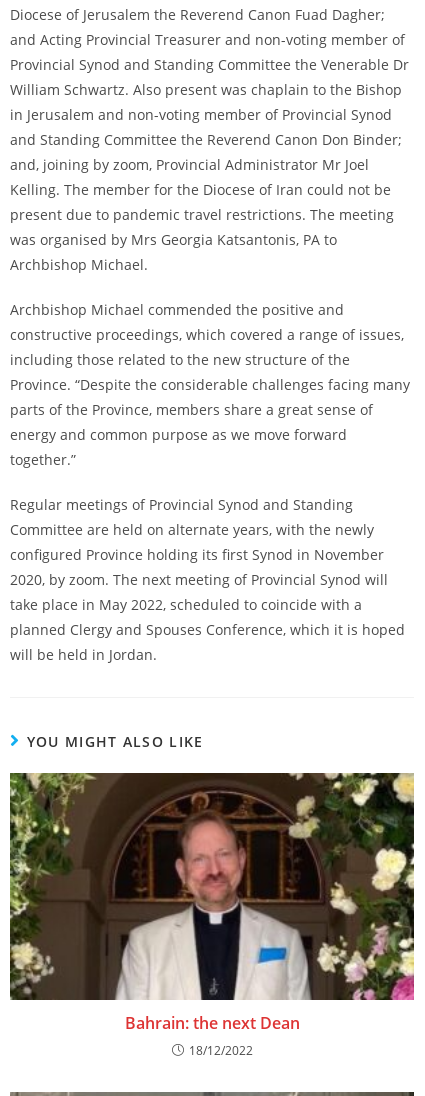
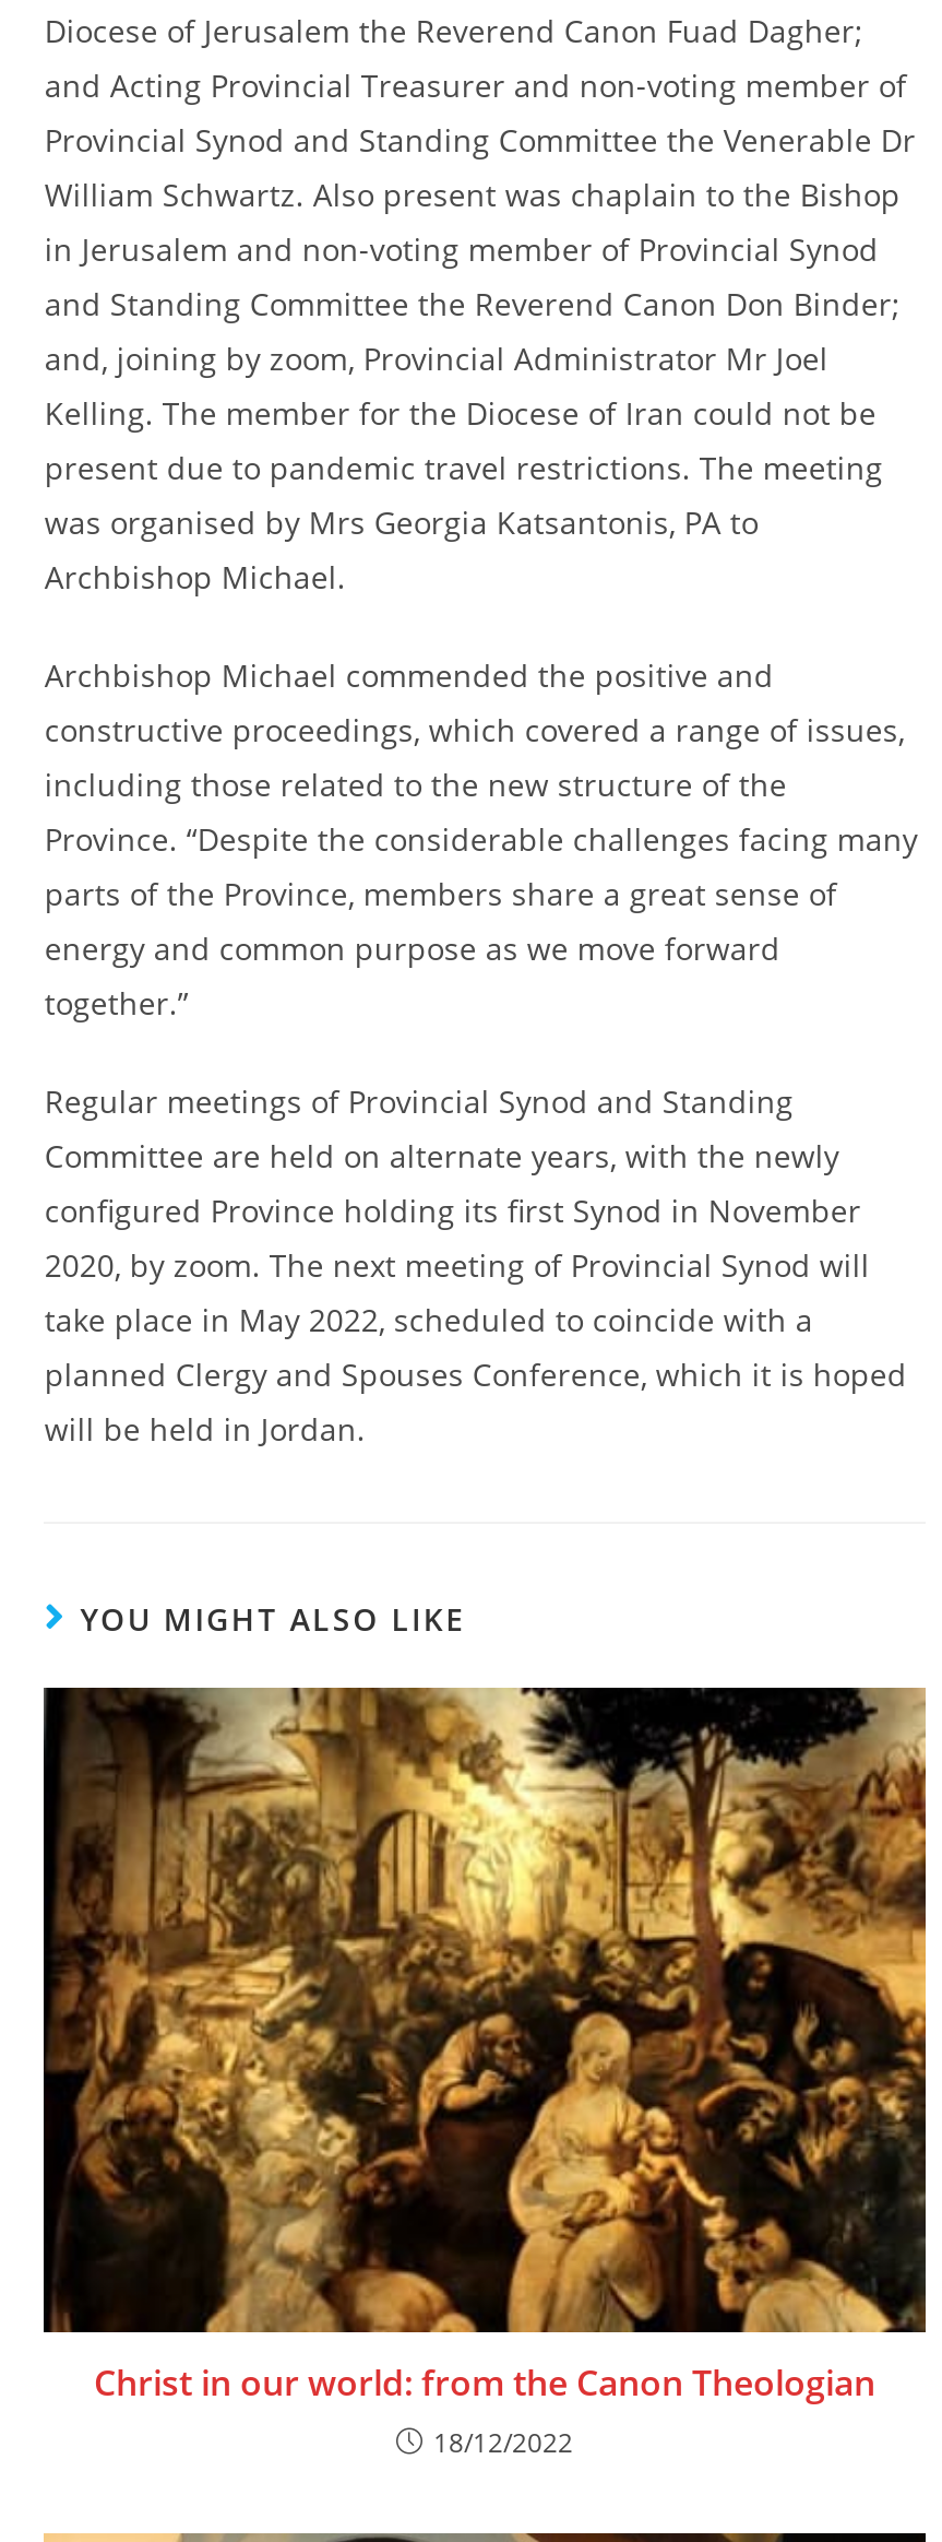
[9,772,415,1034] [image] | Bahrain: the next Dean -> [41,1686,928,2406] [image] | Christ in our world: from the Canon Theologian

